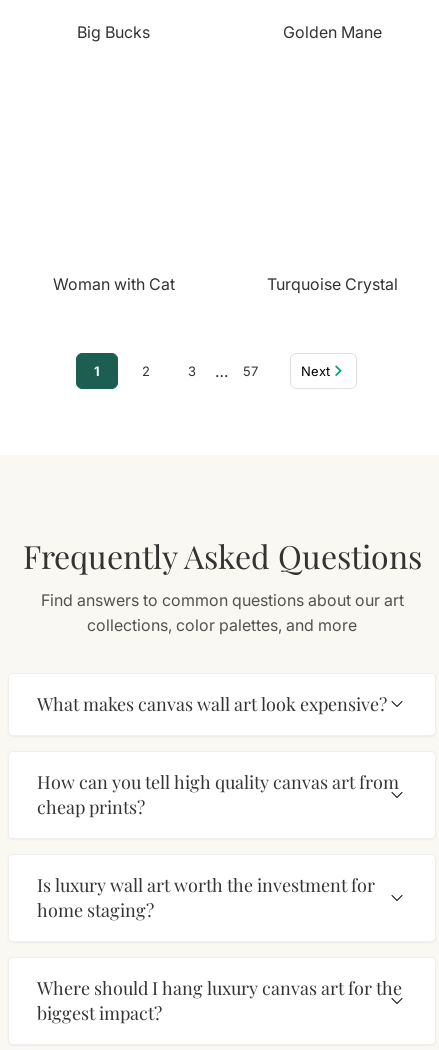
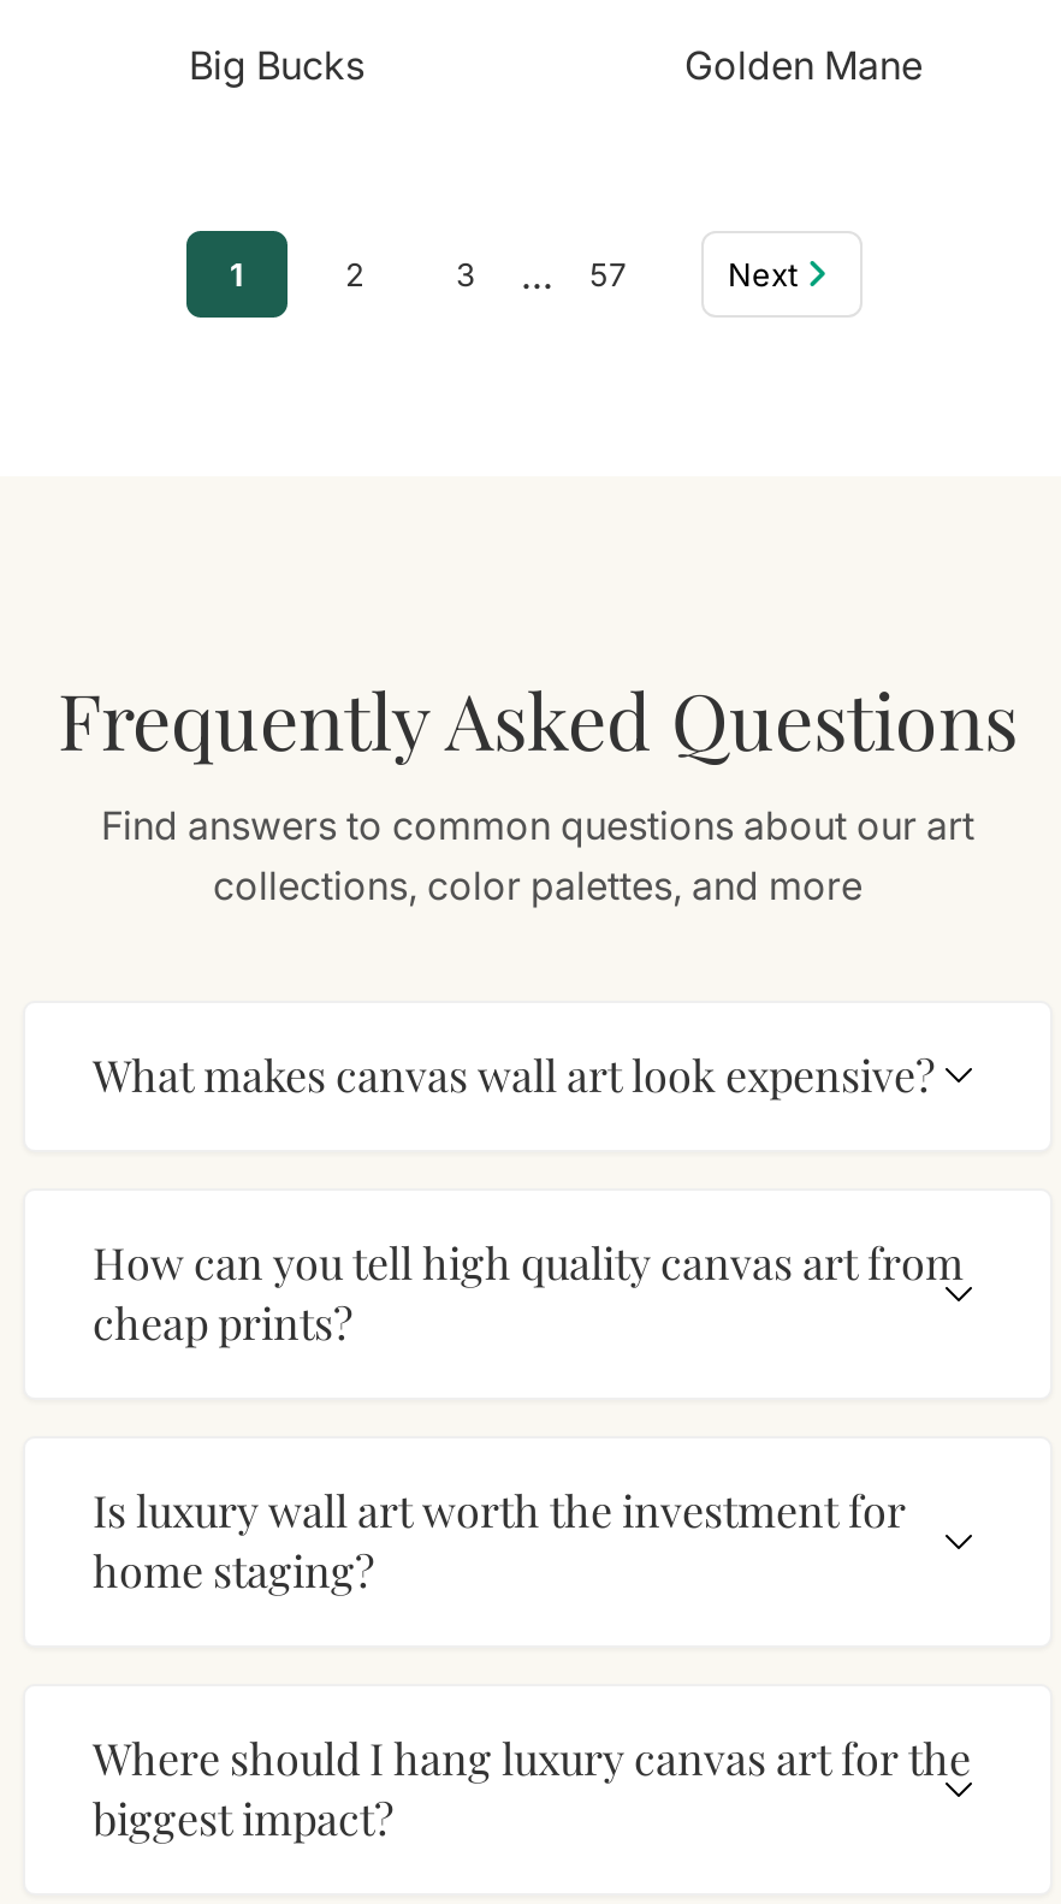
[52,274,398,294] Woman with Cat | Turquoise Crystal -> none

